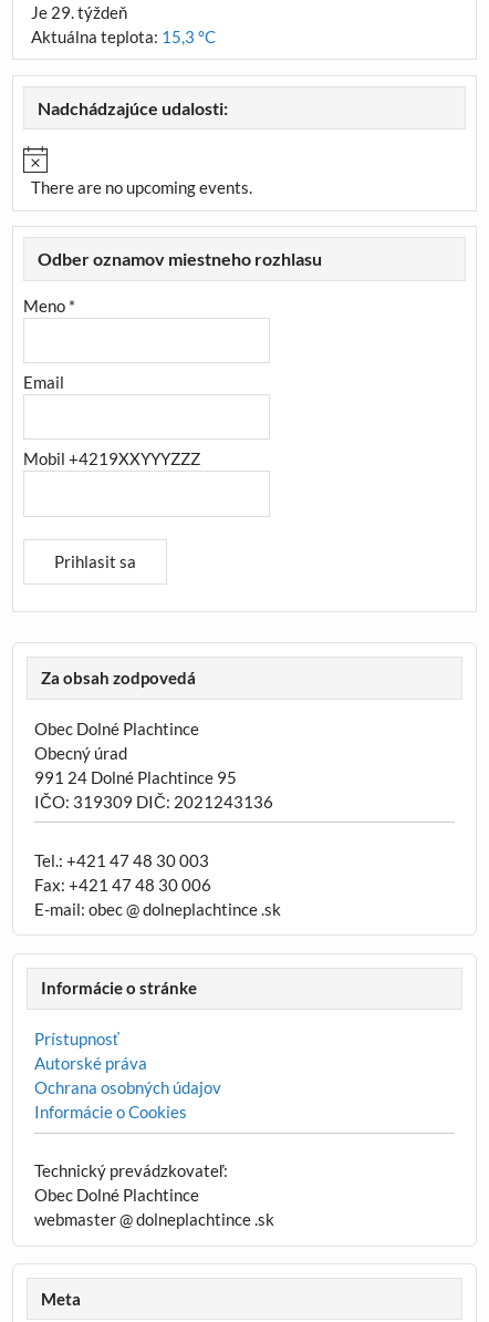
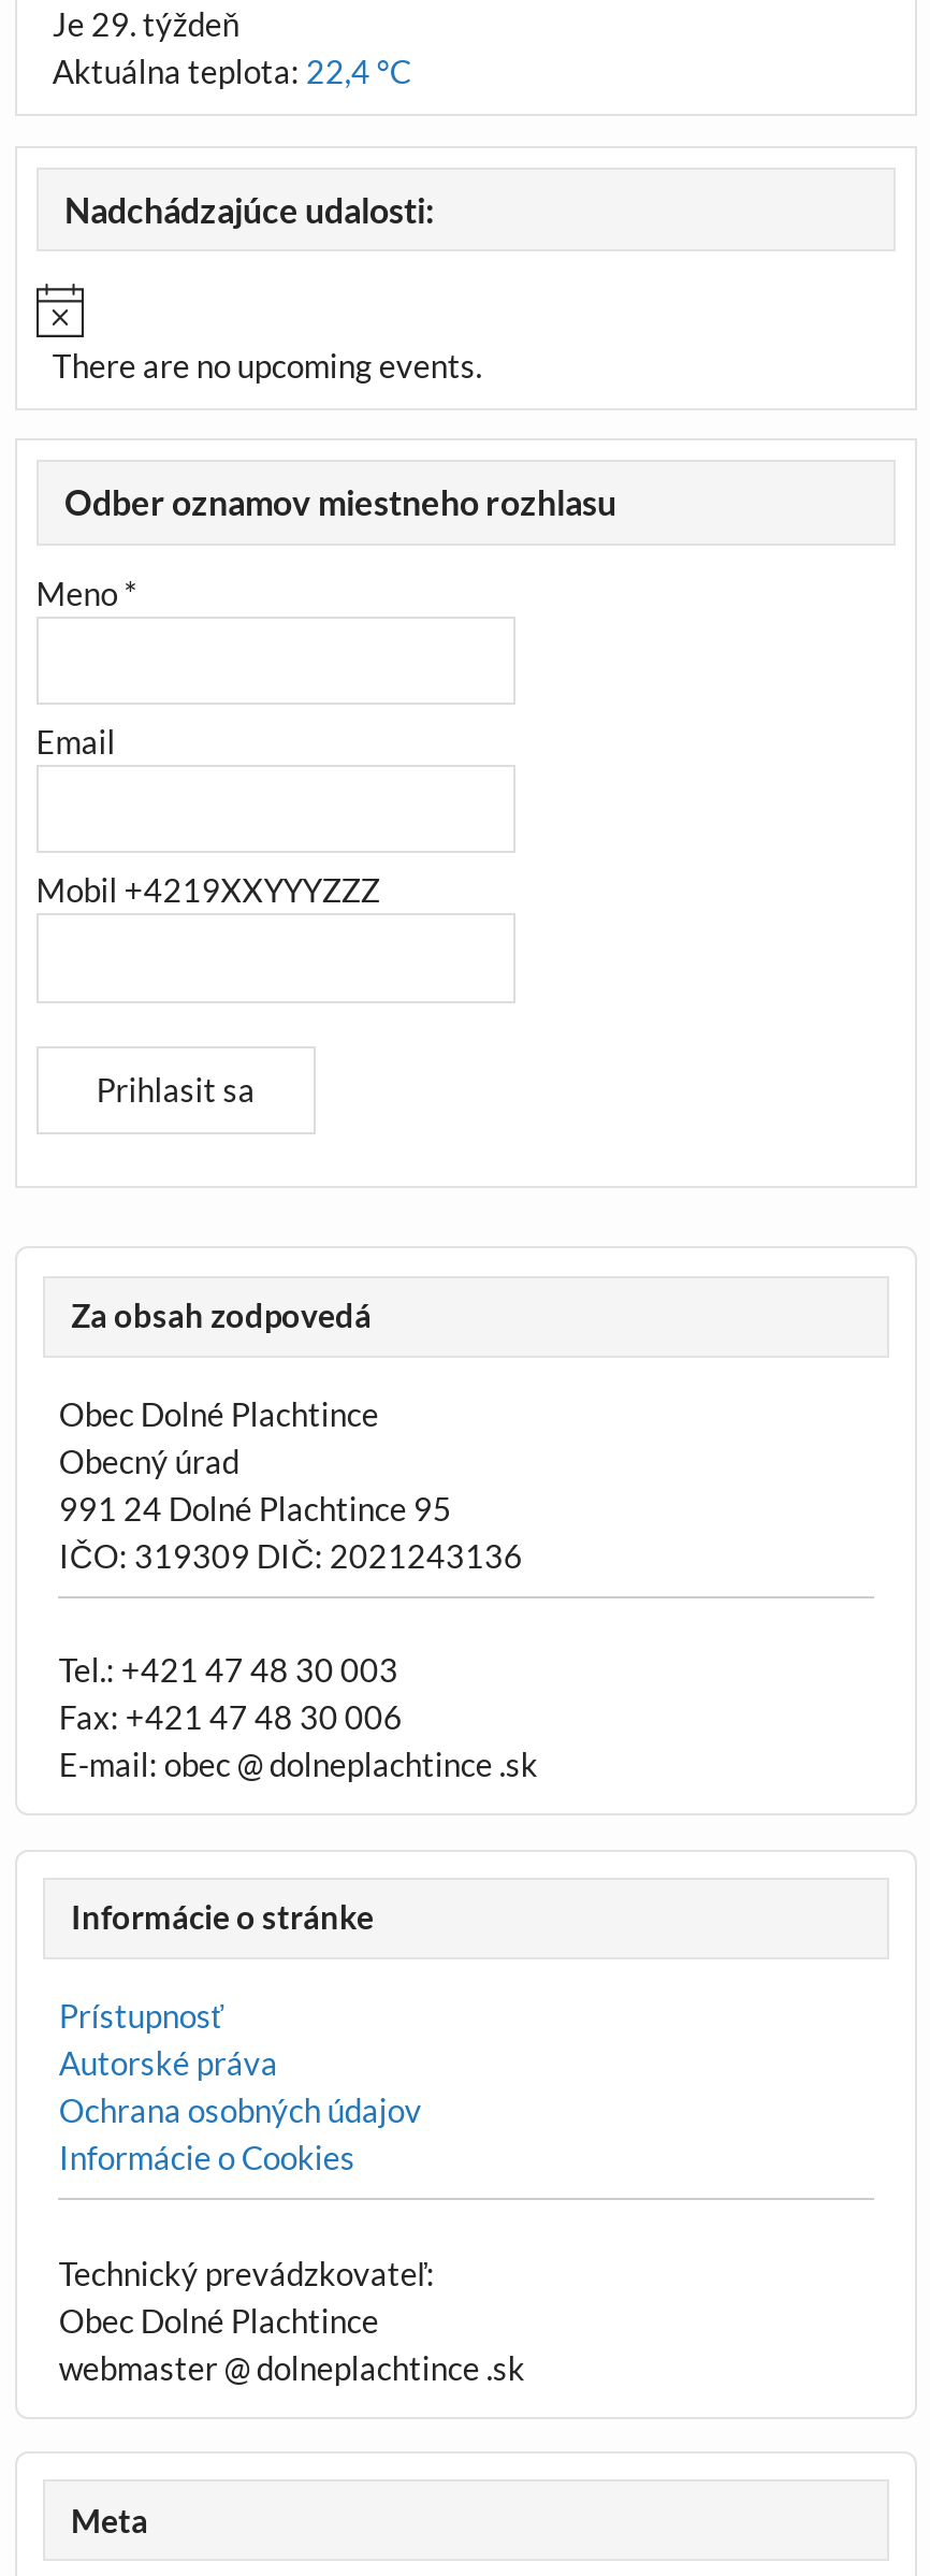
[31,27,216,47] Aktuálna teplota: 15,3 °C -> [52,52,411,90] Aktuálna teplota: 22,4 °C

